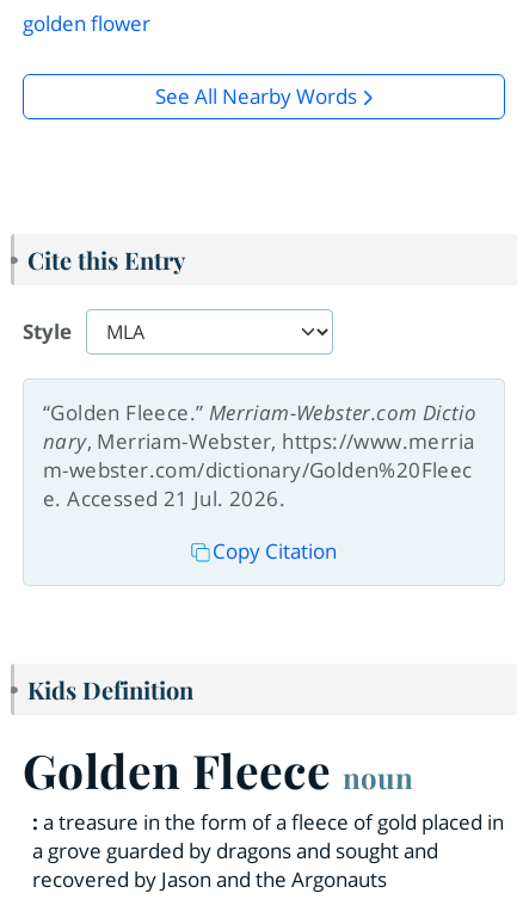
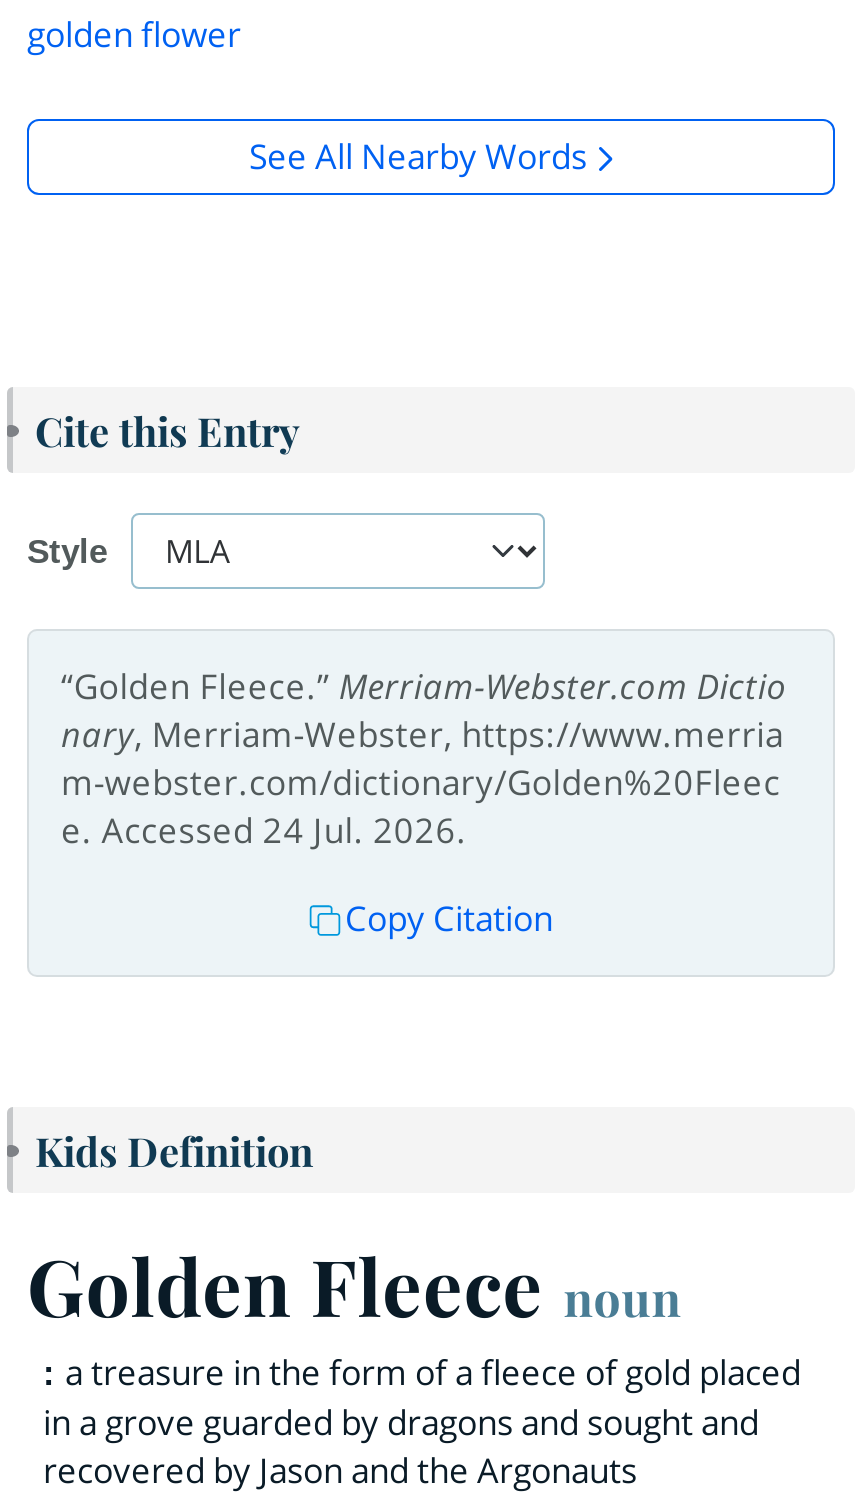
[43,485,285,512] e. Accessed 21 Jul. 2026. -> [61,807,467,853] e. Accessed 24 Jul. 2026.

